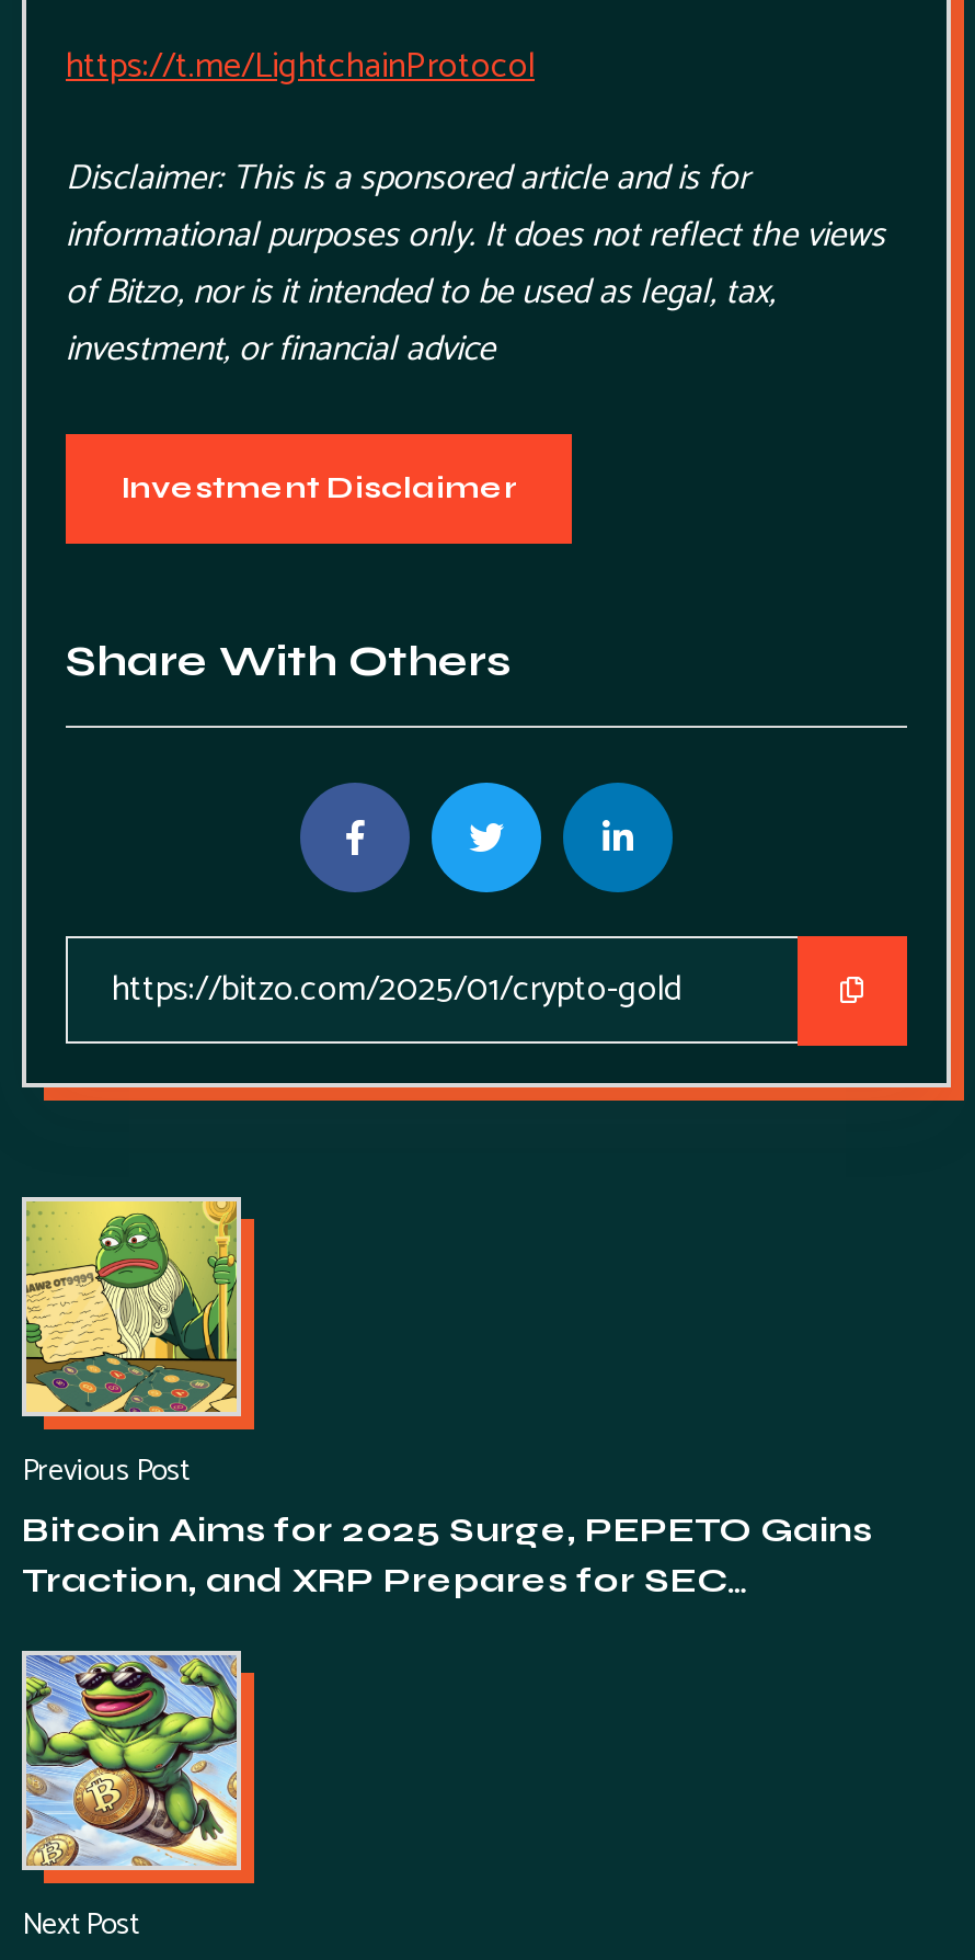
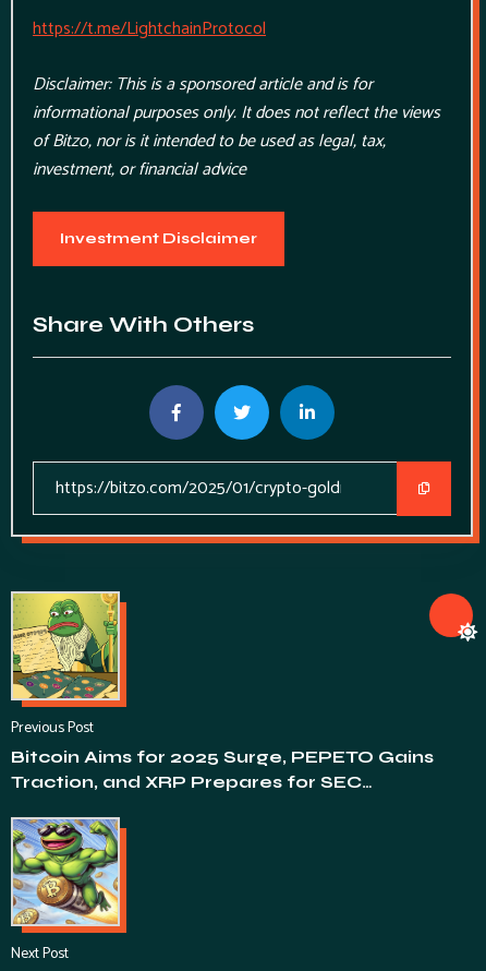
none -> [428,592,478,643] [image]

